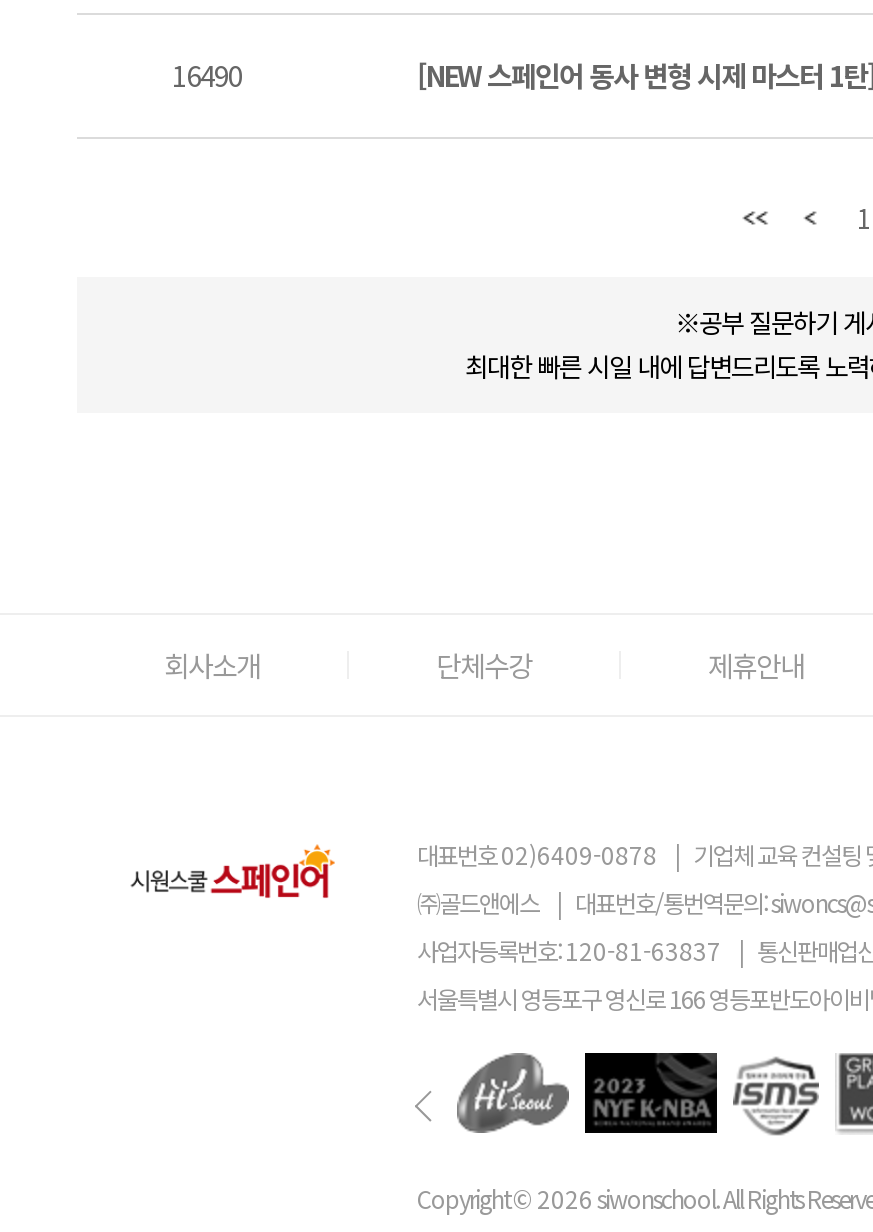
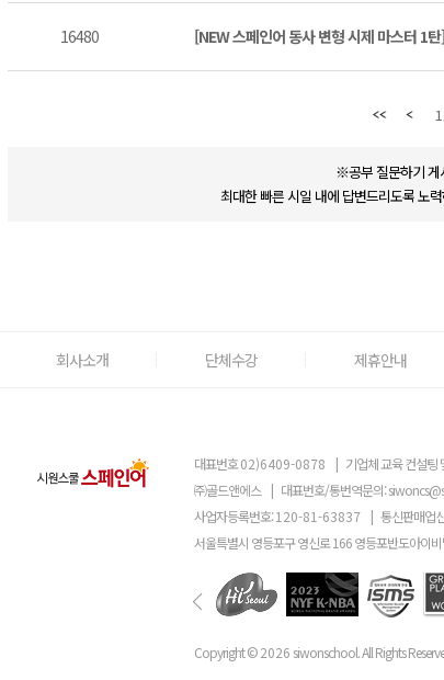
[172,55,242,95] 16490 -> [60,25,98,47] 16480

